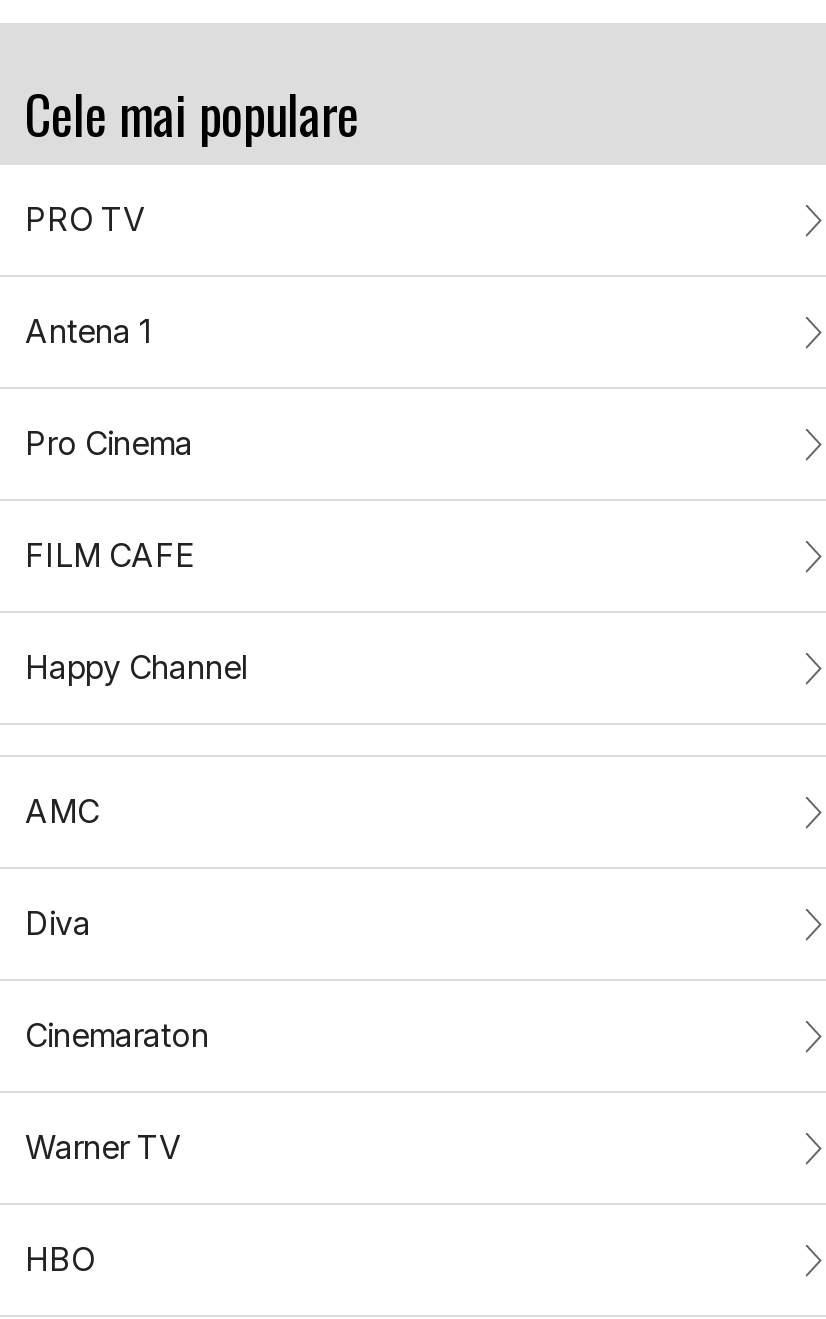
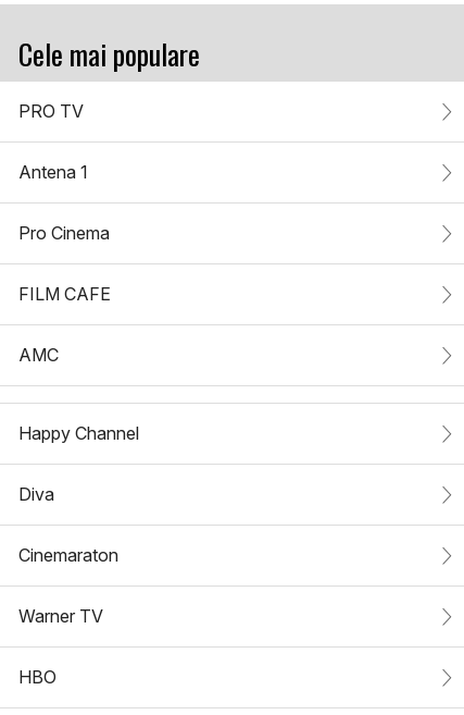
moved [25,647,247,687] -> [18,422,139,444]: Happy Channel
moved [25,791,99,831] -> [18,344,59,366]: AMC

